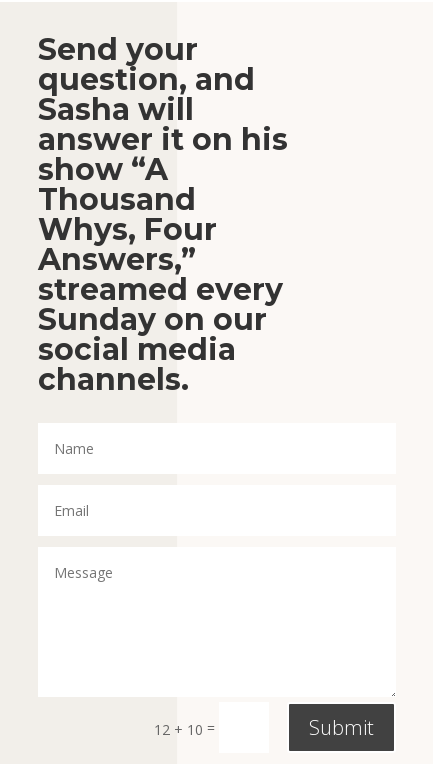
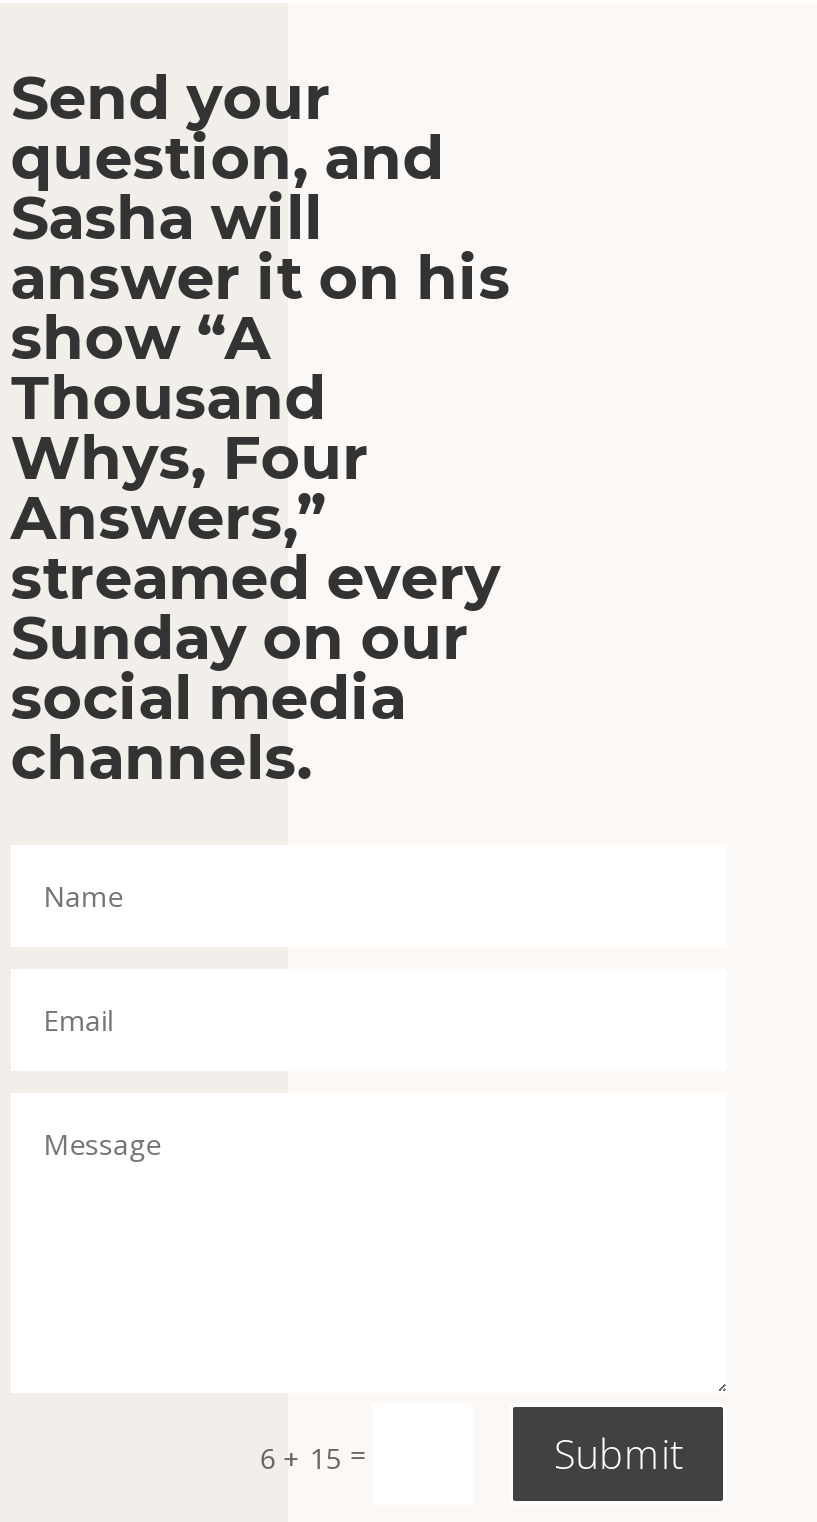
[154,718,219,739] 12 + 10 = -> [259,1436,373,1477] 6 + 15 =

